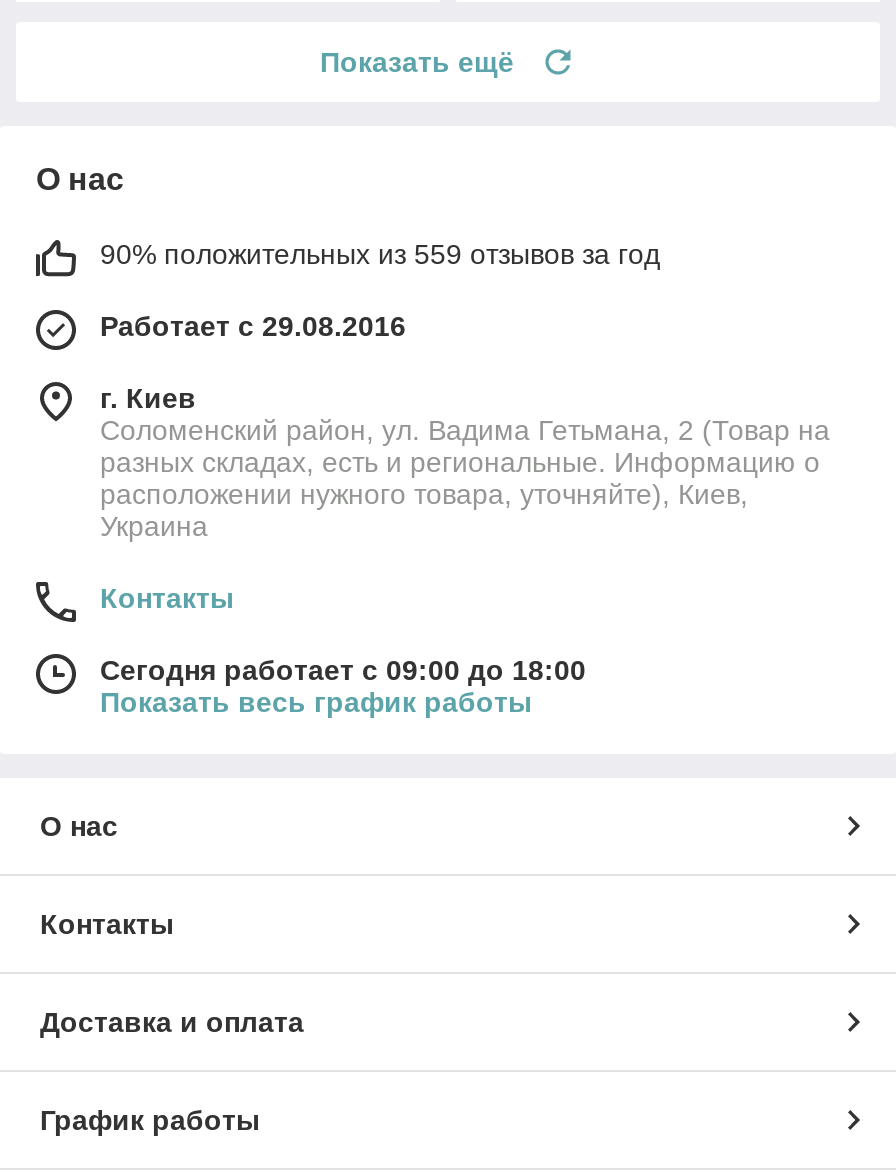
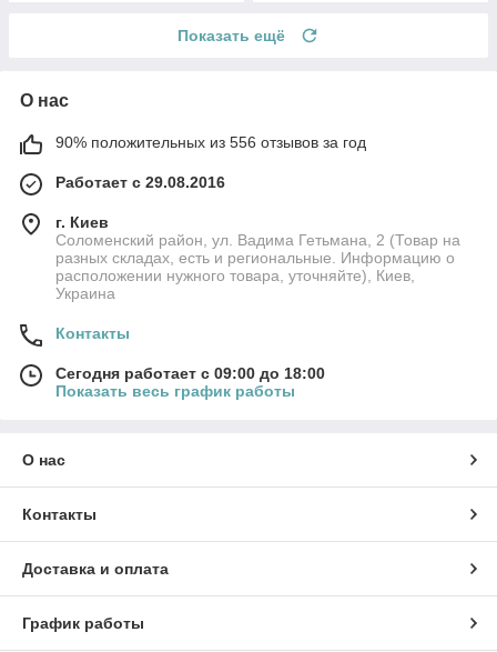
[100,238,660,270] 90% положительных из 559 отзывов за год -> [55,133,366,151] 90% положительных из 556 отзывов за год

